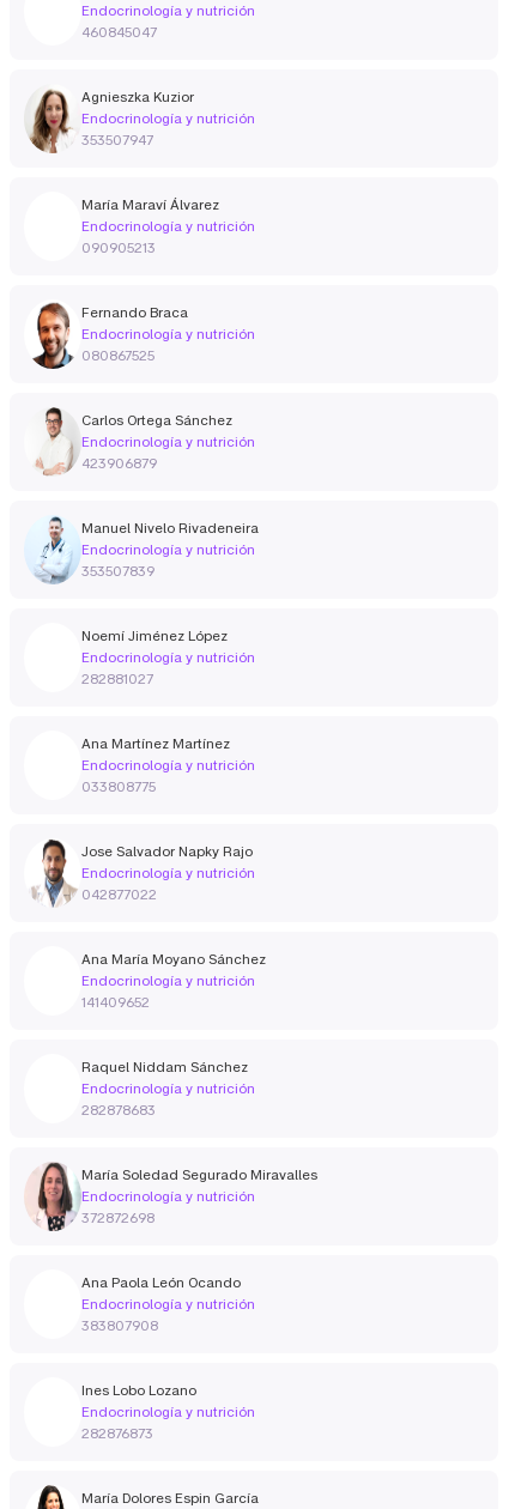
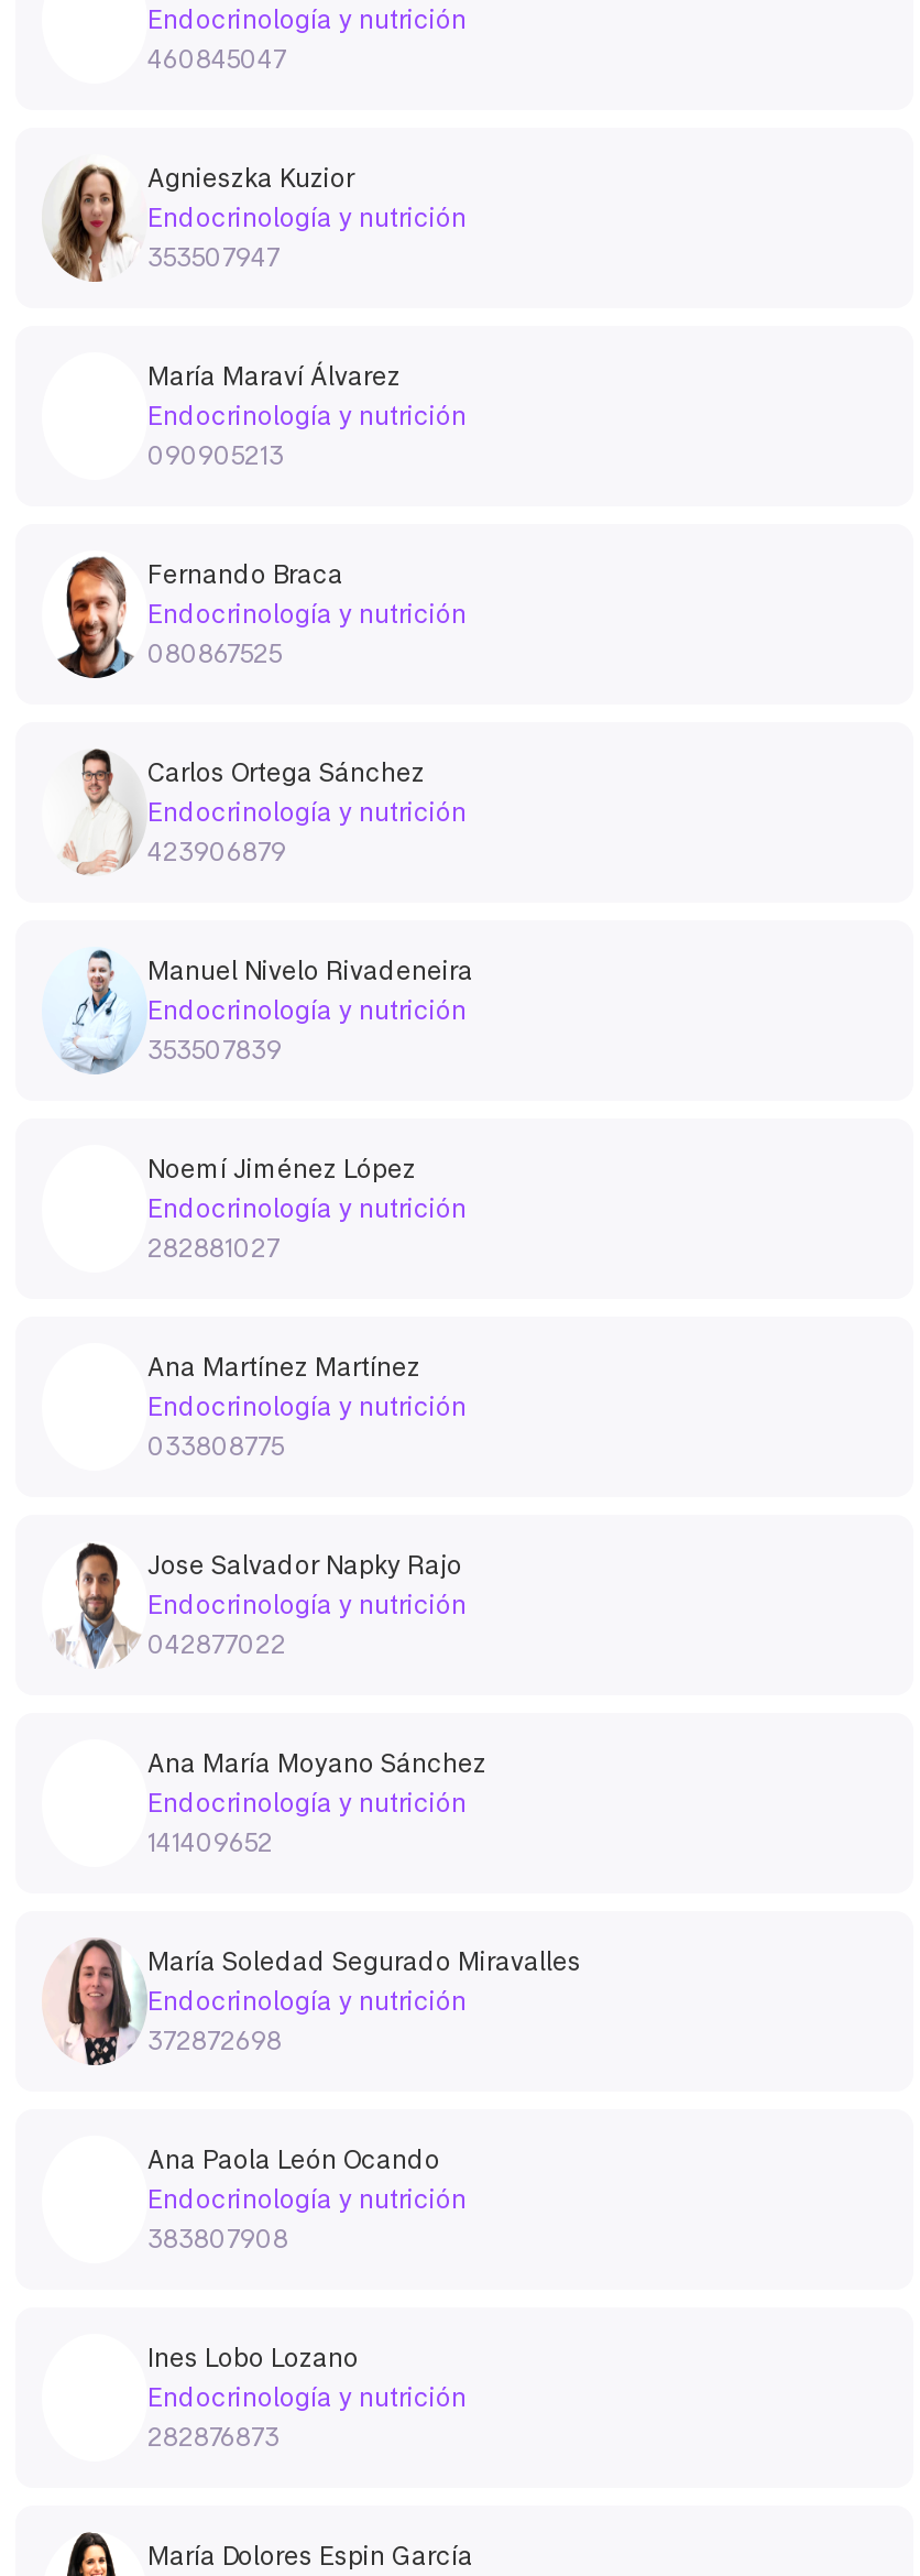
[81,1059,255,1119] Raquel Niddam Sánchez | Endocrinología y nutrición | 282878683 -> none

